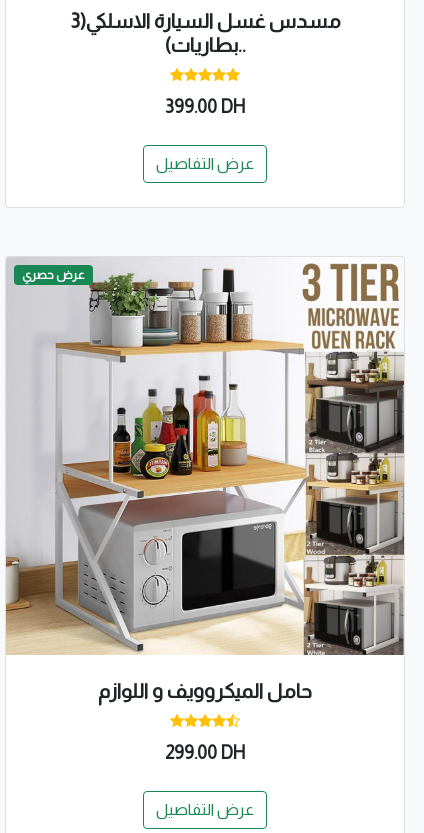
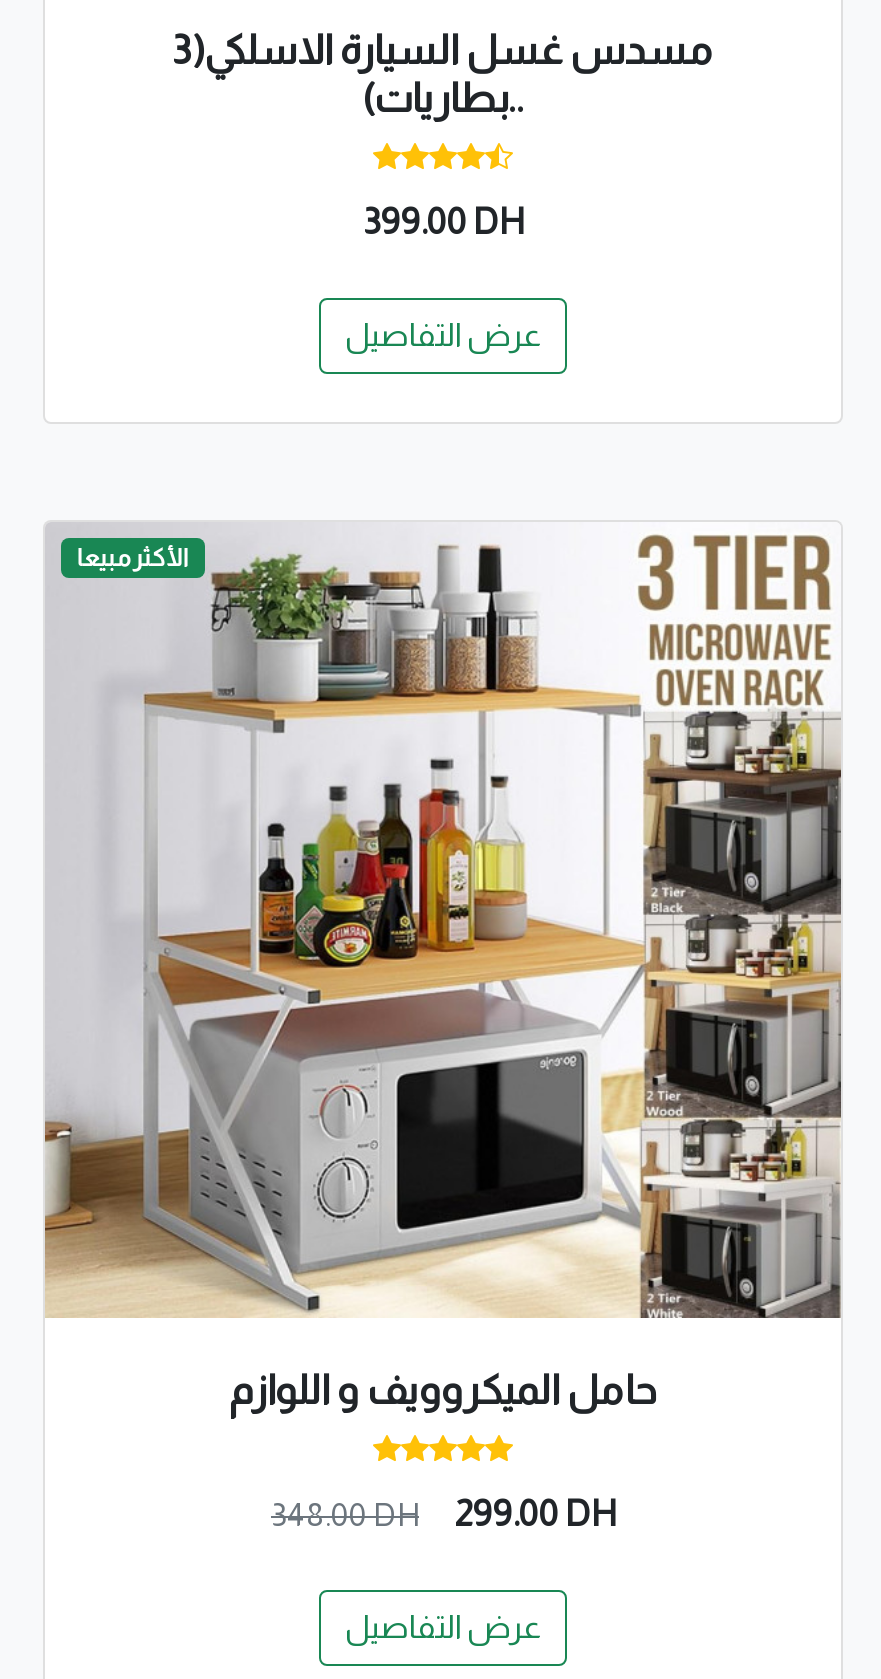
[22,268,85,282] عرض حصري -> [77,543,189,571] الأكثر مبيعا
none -> [271,1497,419,1531] 348.00 DH

